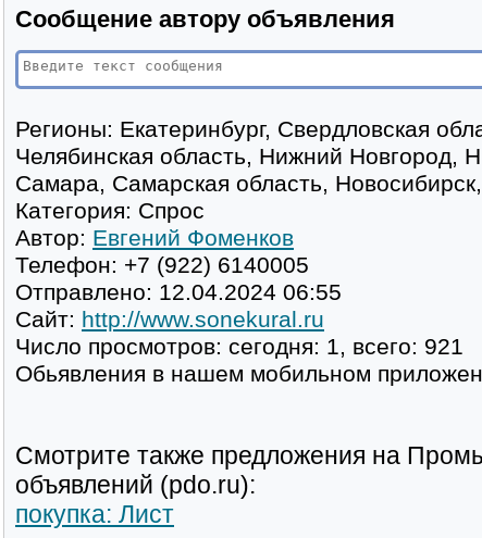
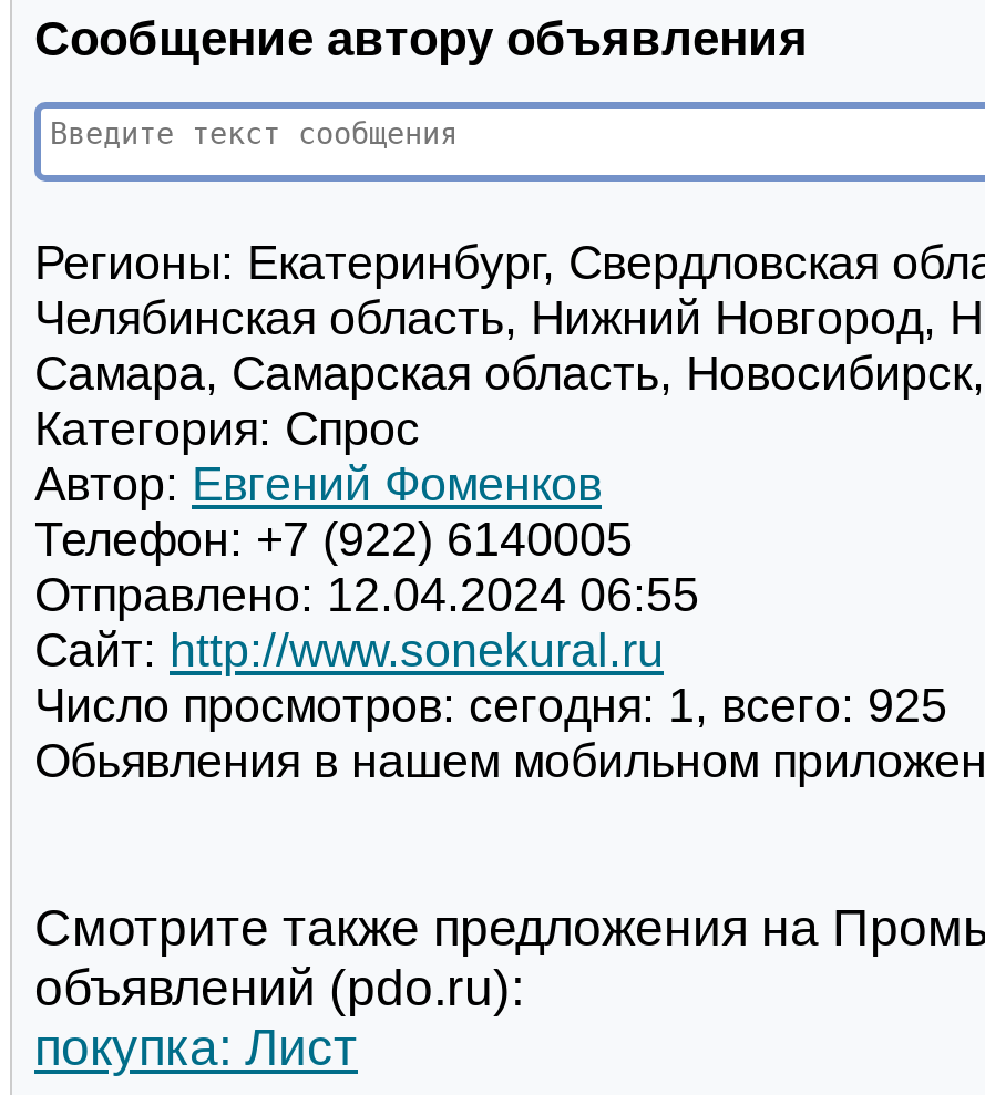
[15,334,464,360] Число просмотров: сегодня: 1, всего: 921 -> [34,681,947,734] Число просмотров: сегодня: 1, всего: 925

